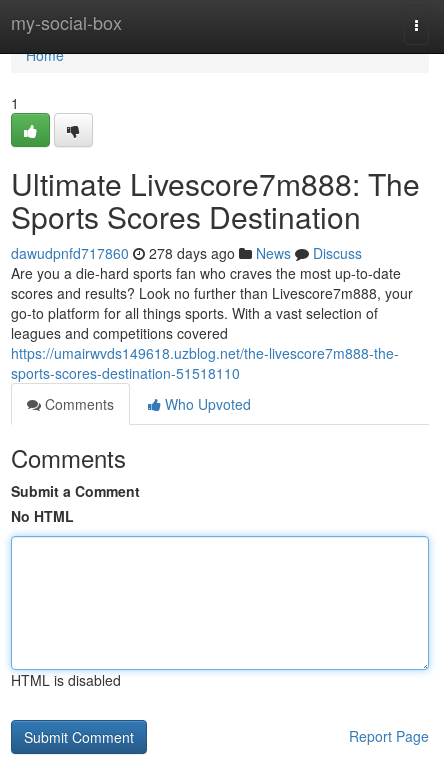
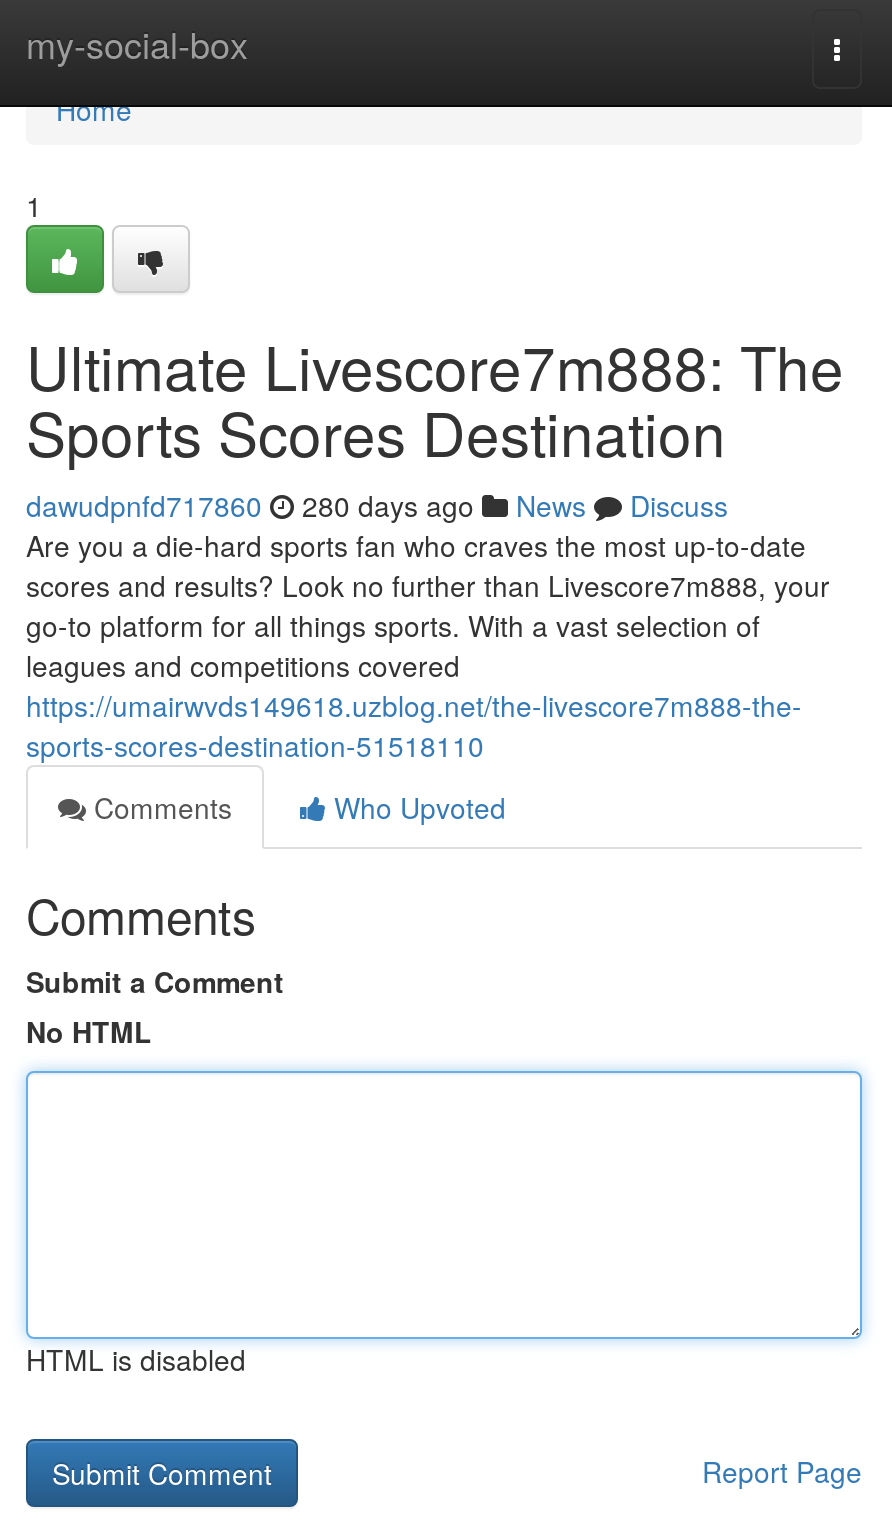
[11,243,362,263] dawudpnfd717860 278 days ago News Discuss -> [26,485,728,525] dawudpnfd717860 280 days ago News Discuss

